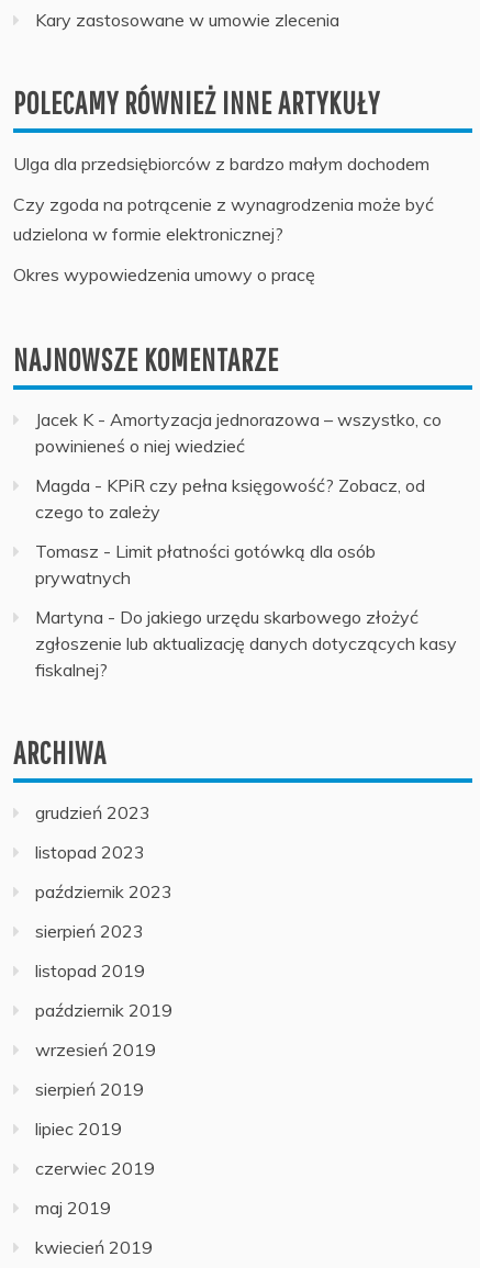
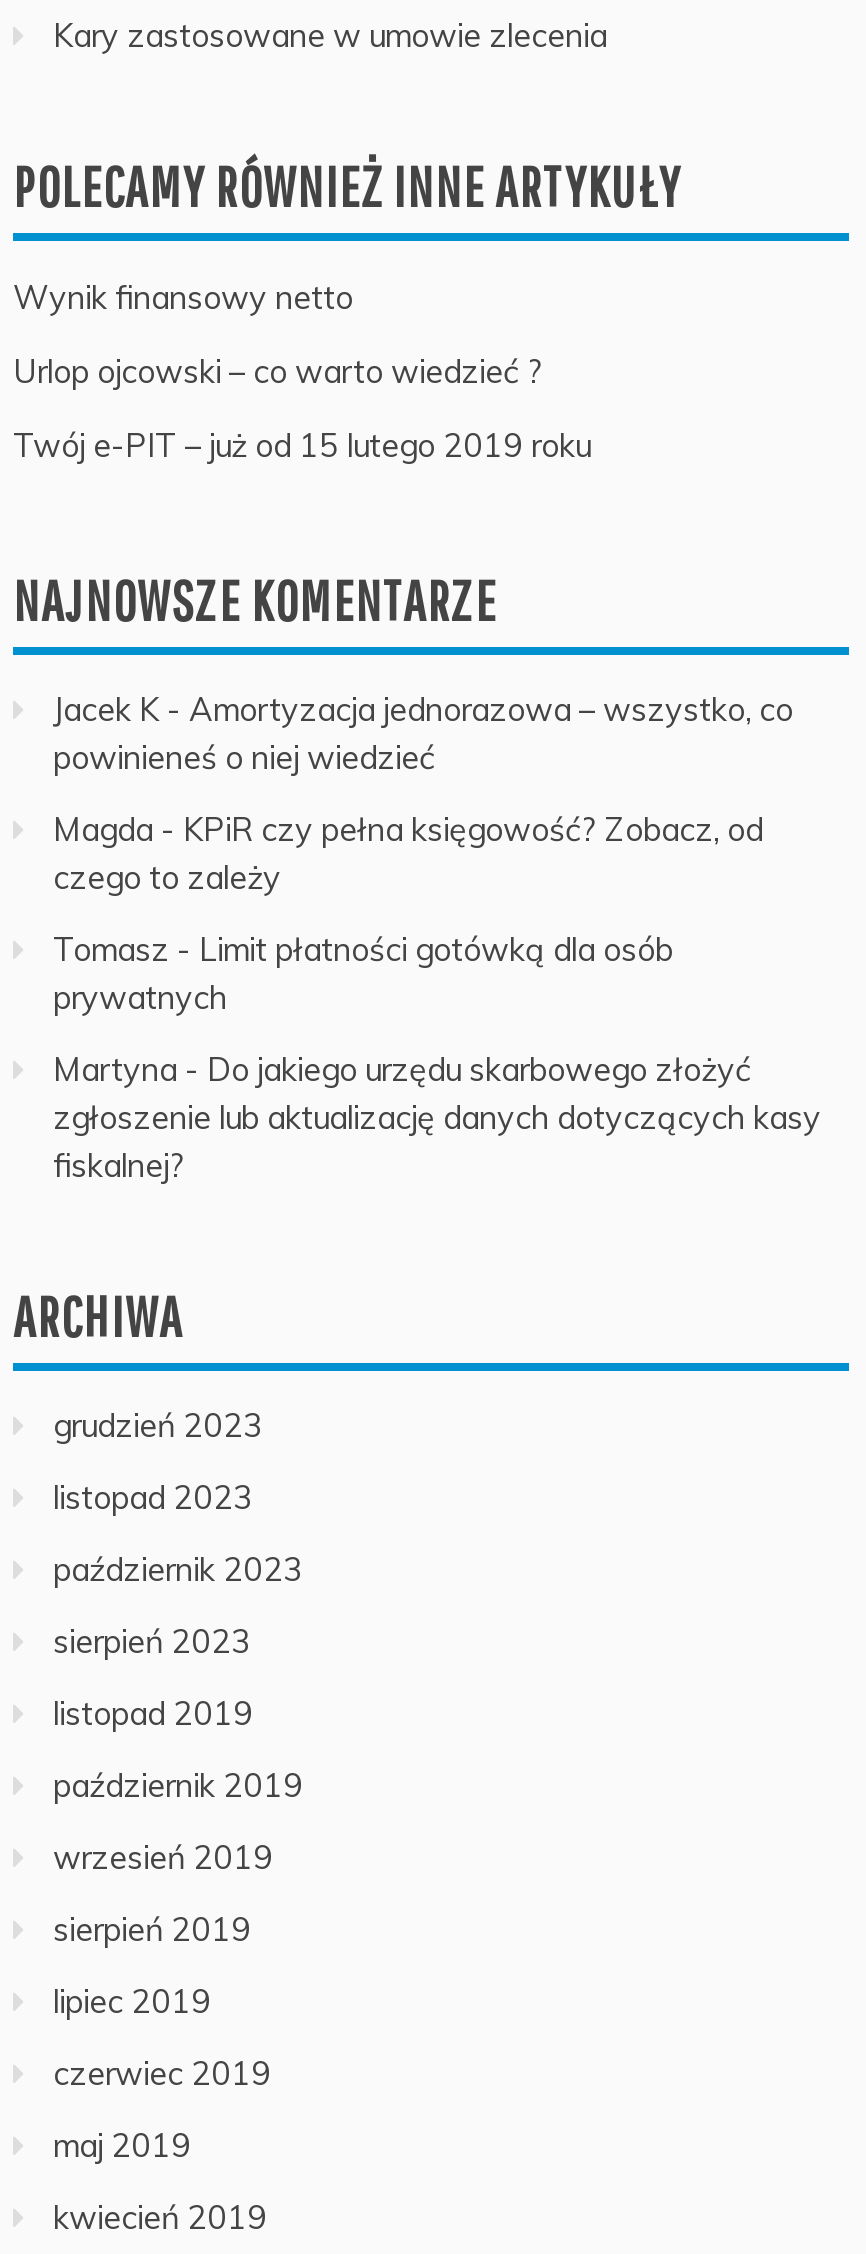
[13,153,429,175] Ulga dla przedsiębiorców z bardzo małym dochodem -> [13,277,353,317] Wynik finansowy netto
[13,193,434,245] Czy zgoda na potrącenie z wynagrodzenia może być | udzielona w formie elektronicznej? -> [13,351,543,391] Urlop ojcowski – co warto wiedzieć ?
[13,263,315,285] Okres wypowiedzenia umowy o pracę -> [13,425,591,465] Twój e-PIT – już od 15 lutego 2019 roku

